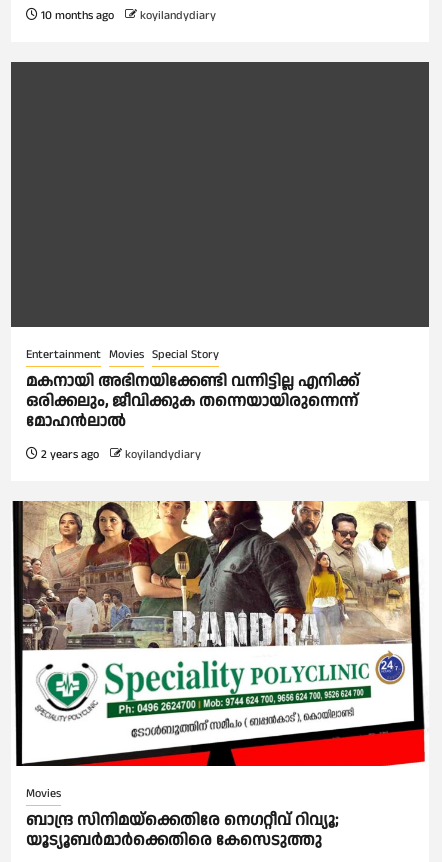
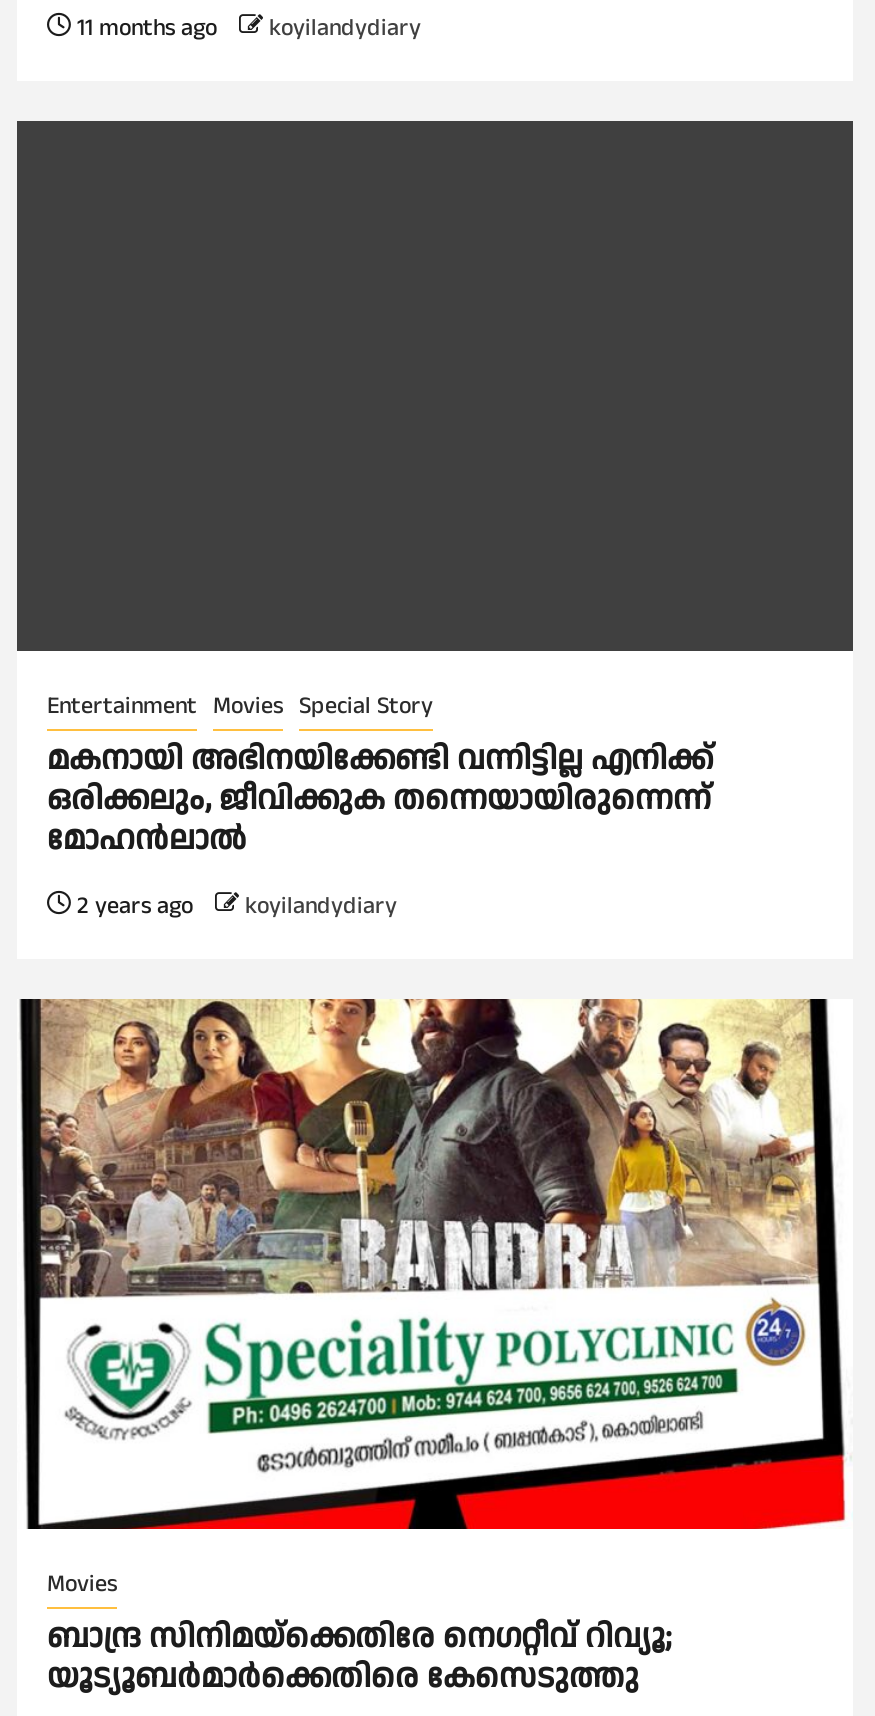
[38,7,216,24] 10 months ago koyilandydiary -> [71,11,421,45] 11 months ago koyilandydiary

